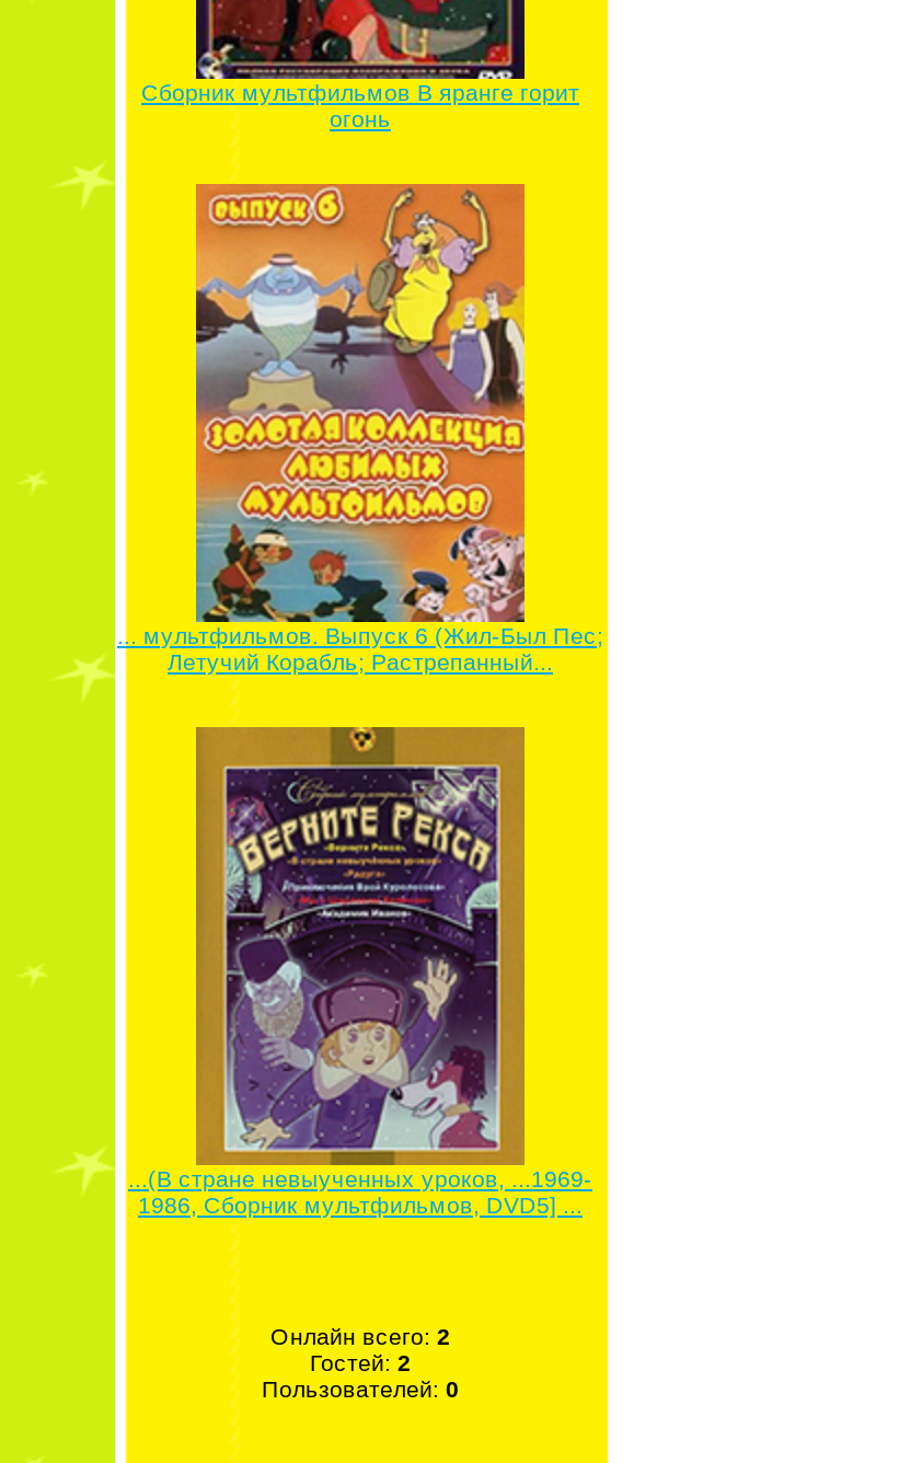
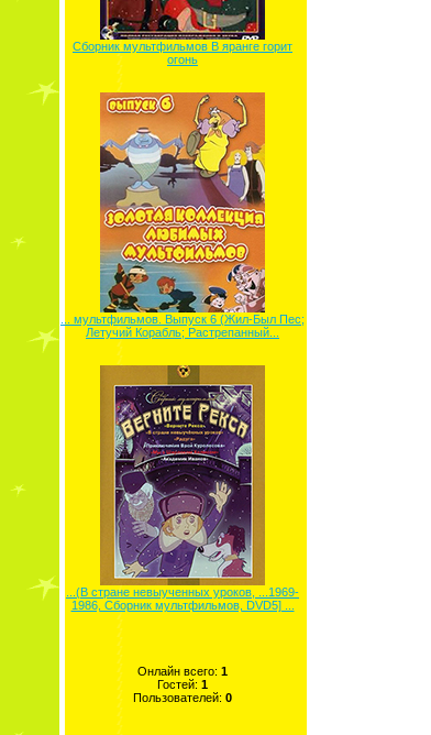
[270,1323,450,1349] Онлайн всего: 2 -> [137,665,228,678] Онлайн всего: 1
[310,1349,411,1375] Гостей: 2 -> [157,678,208,691] Гостей: 1

